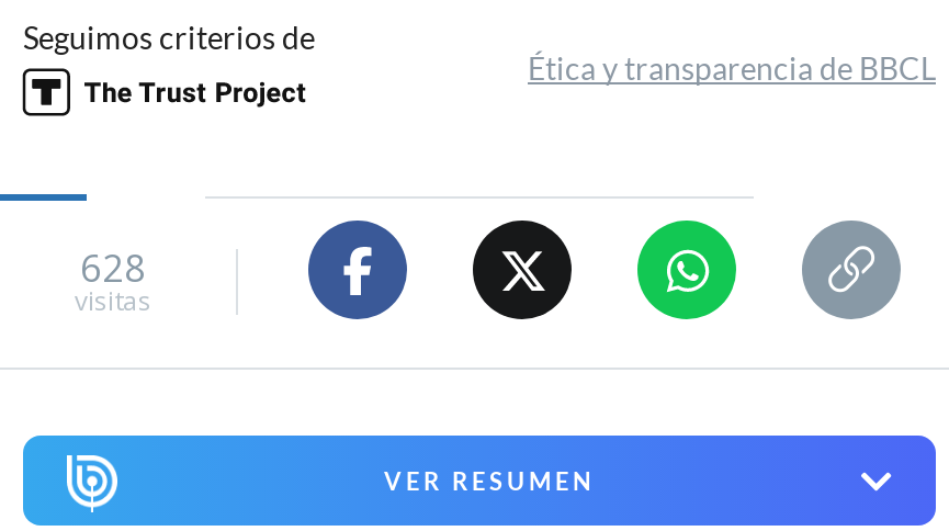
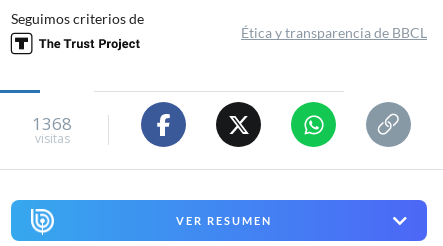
[80,242,146,293] 628 -> [32,112,72,135] 1368

